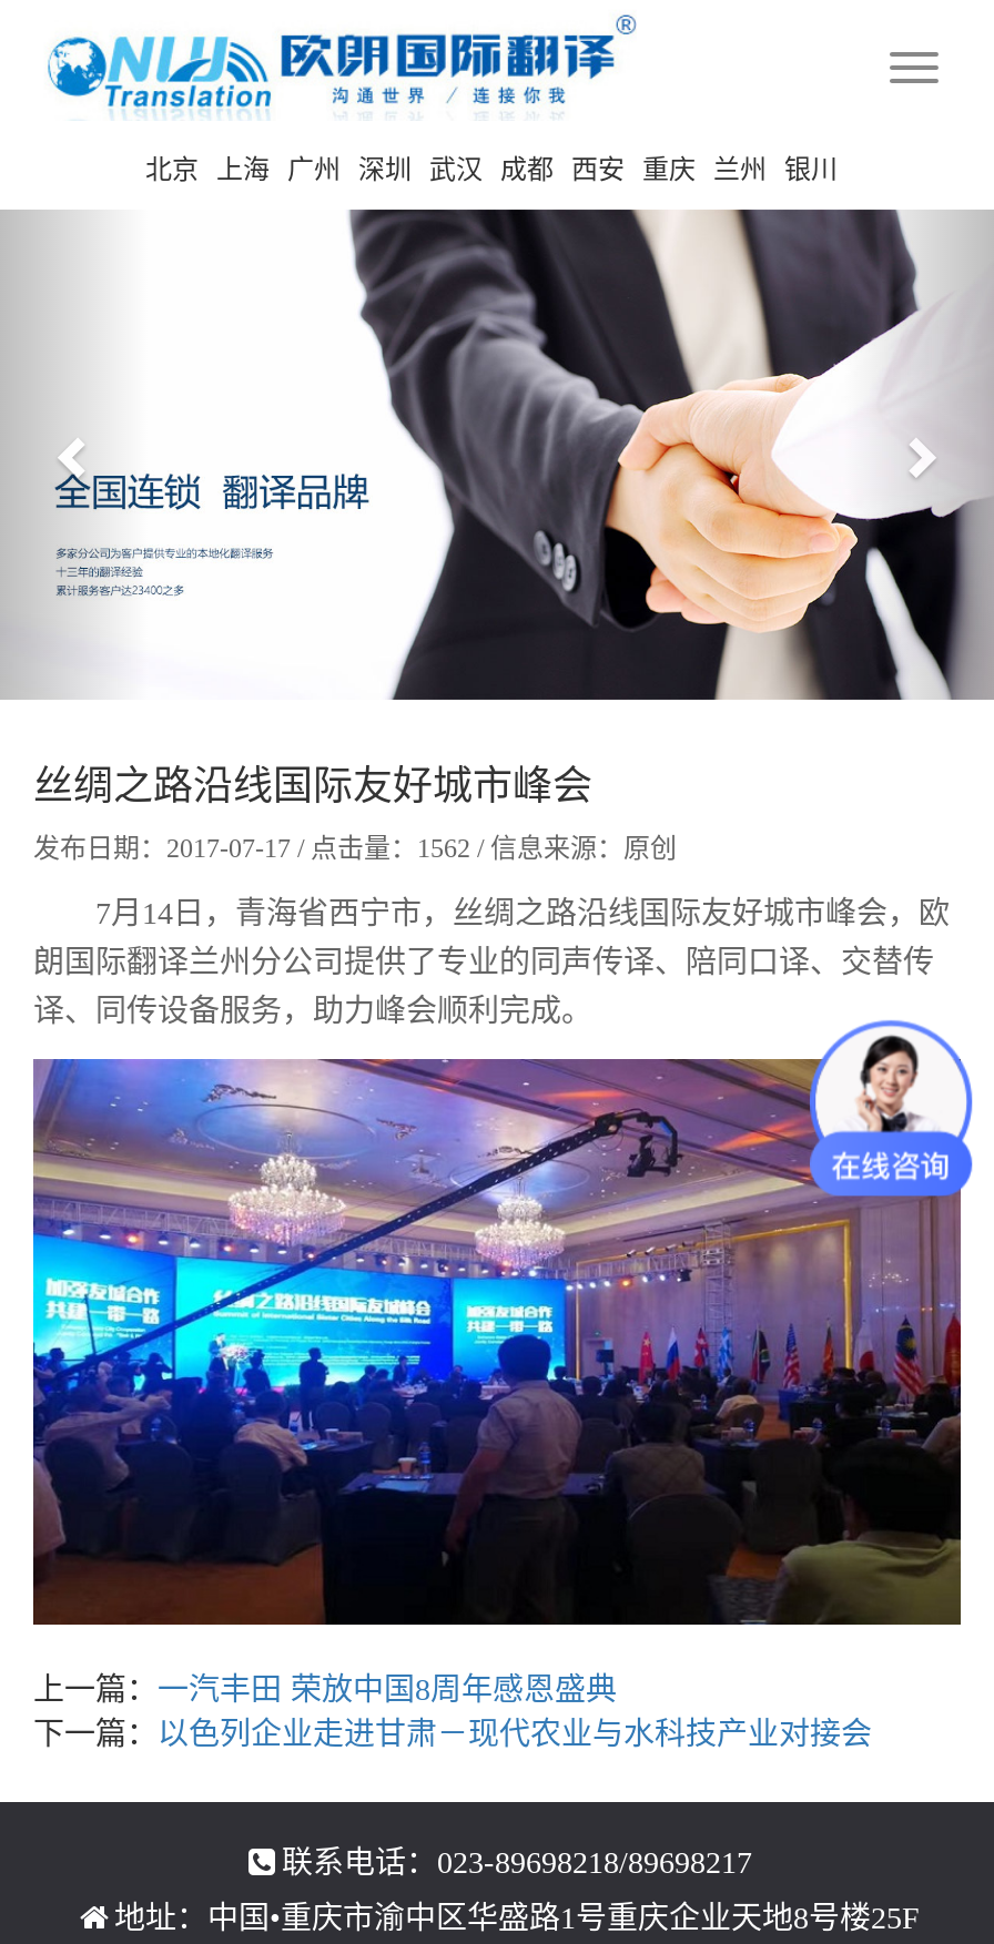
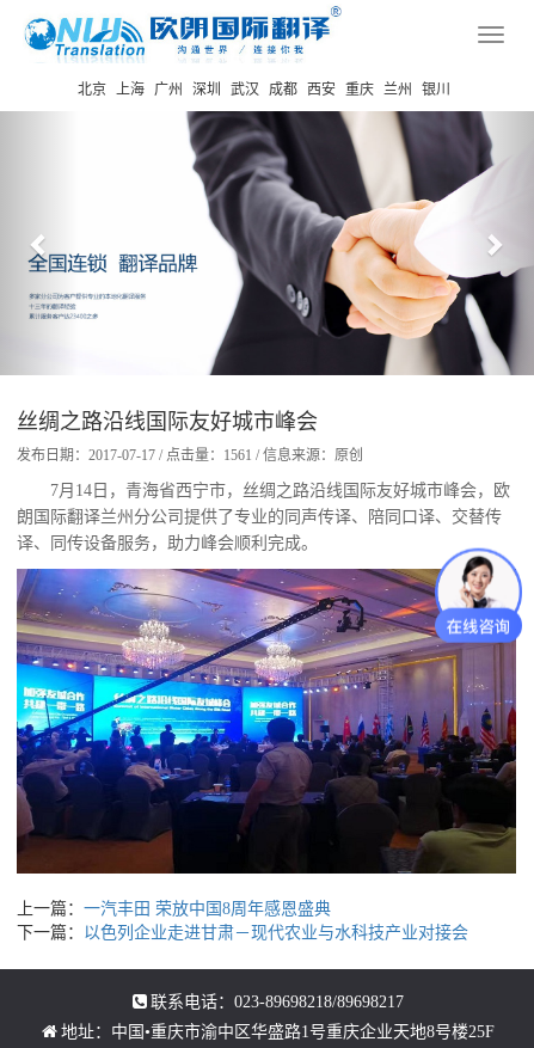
[33,833,677,864] 发布日期：2017-07-17 / 点击量：1562 / 信息来源：原创 -> [17,447,363,464] 发布日期：2017-07-17 / 点击量：1561 / 信息来源：原创

